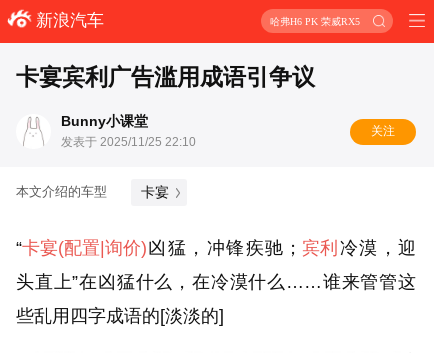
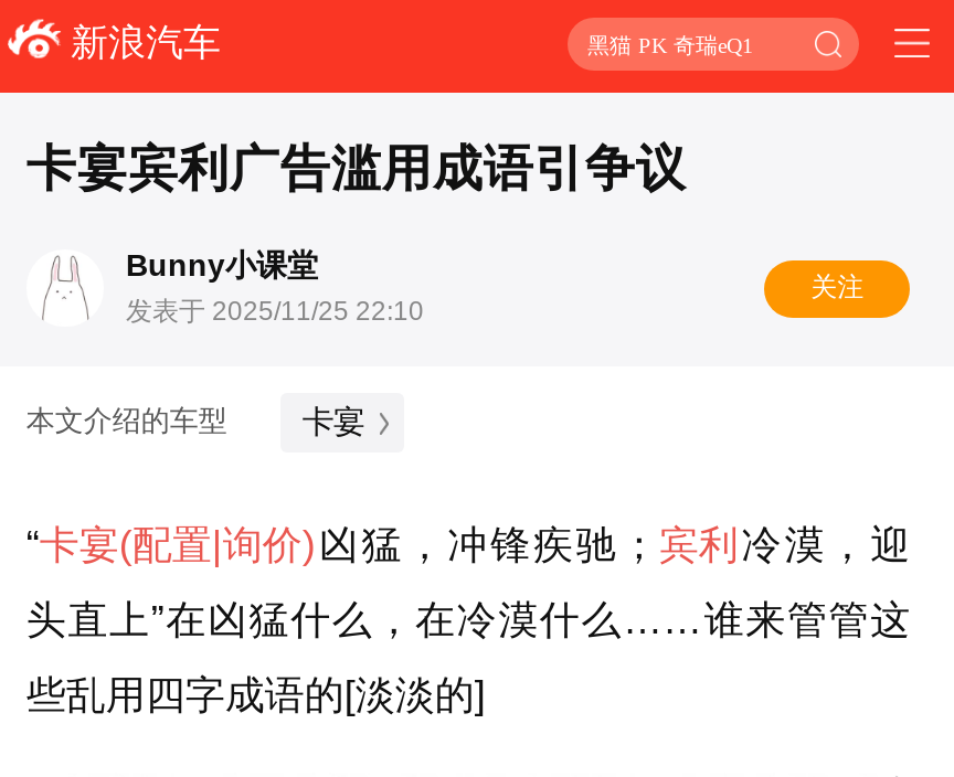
[270,15,360,26] 哈弗H6 PK 荣威RX5 -> [587,32,753,56] 黑猫 PK 奇瑞eQ1

